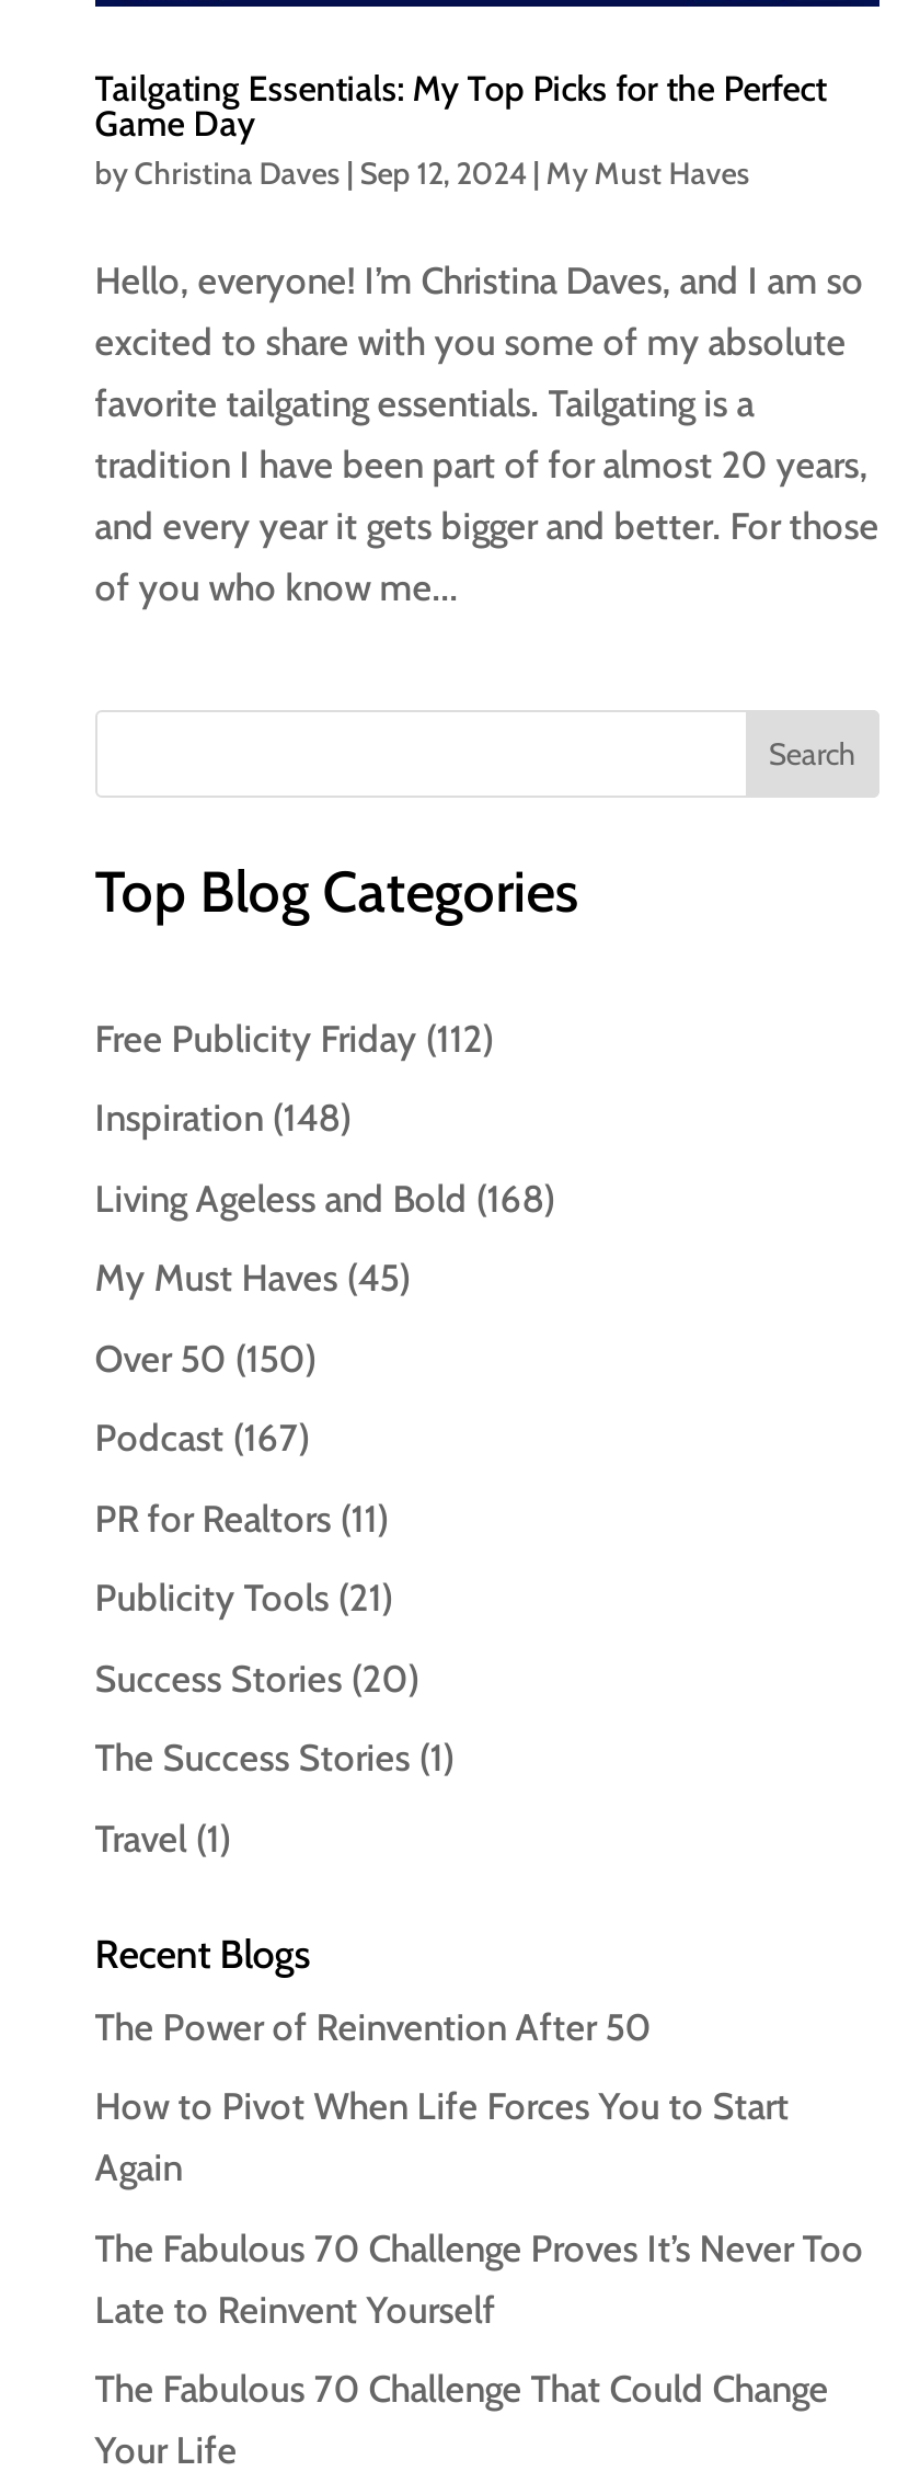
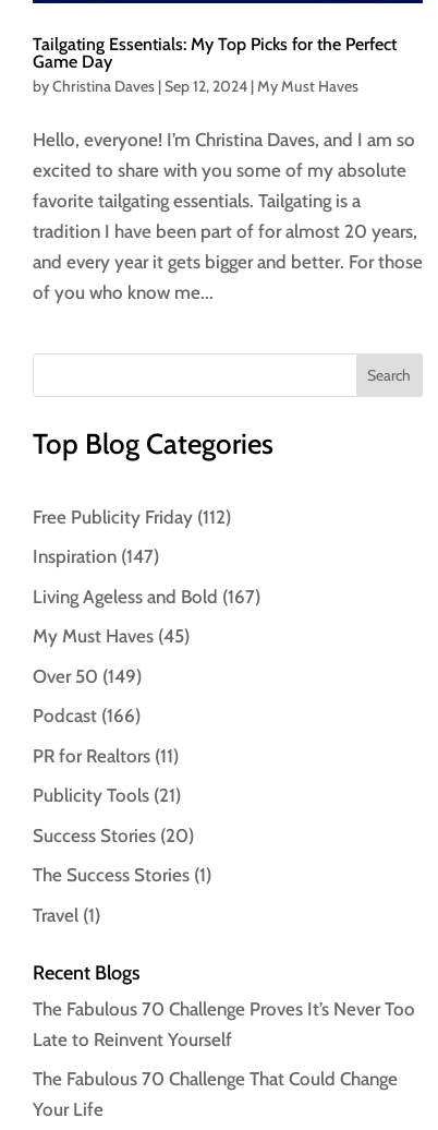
[95,1096,351,1140] Inspiration (148) -> [32,545,159,567] Inspiration (147)
[95,1176,555,1220] Living Ageless and Bold (168) -> [32,585,260,607] Living Ageless and Bold (167)
[95,1336,316,1380] Over 50 (150) -> [32,665,141,687] Over 50 (149)
[95,1416,310,1460] Podcast (167) -> [32,705,140,727] Podcast (166)
[95,2004,789,2190] The Power of Reinvention After 50 | How to Pivot When Life Forces You to Start | Again -> none

